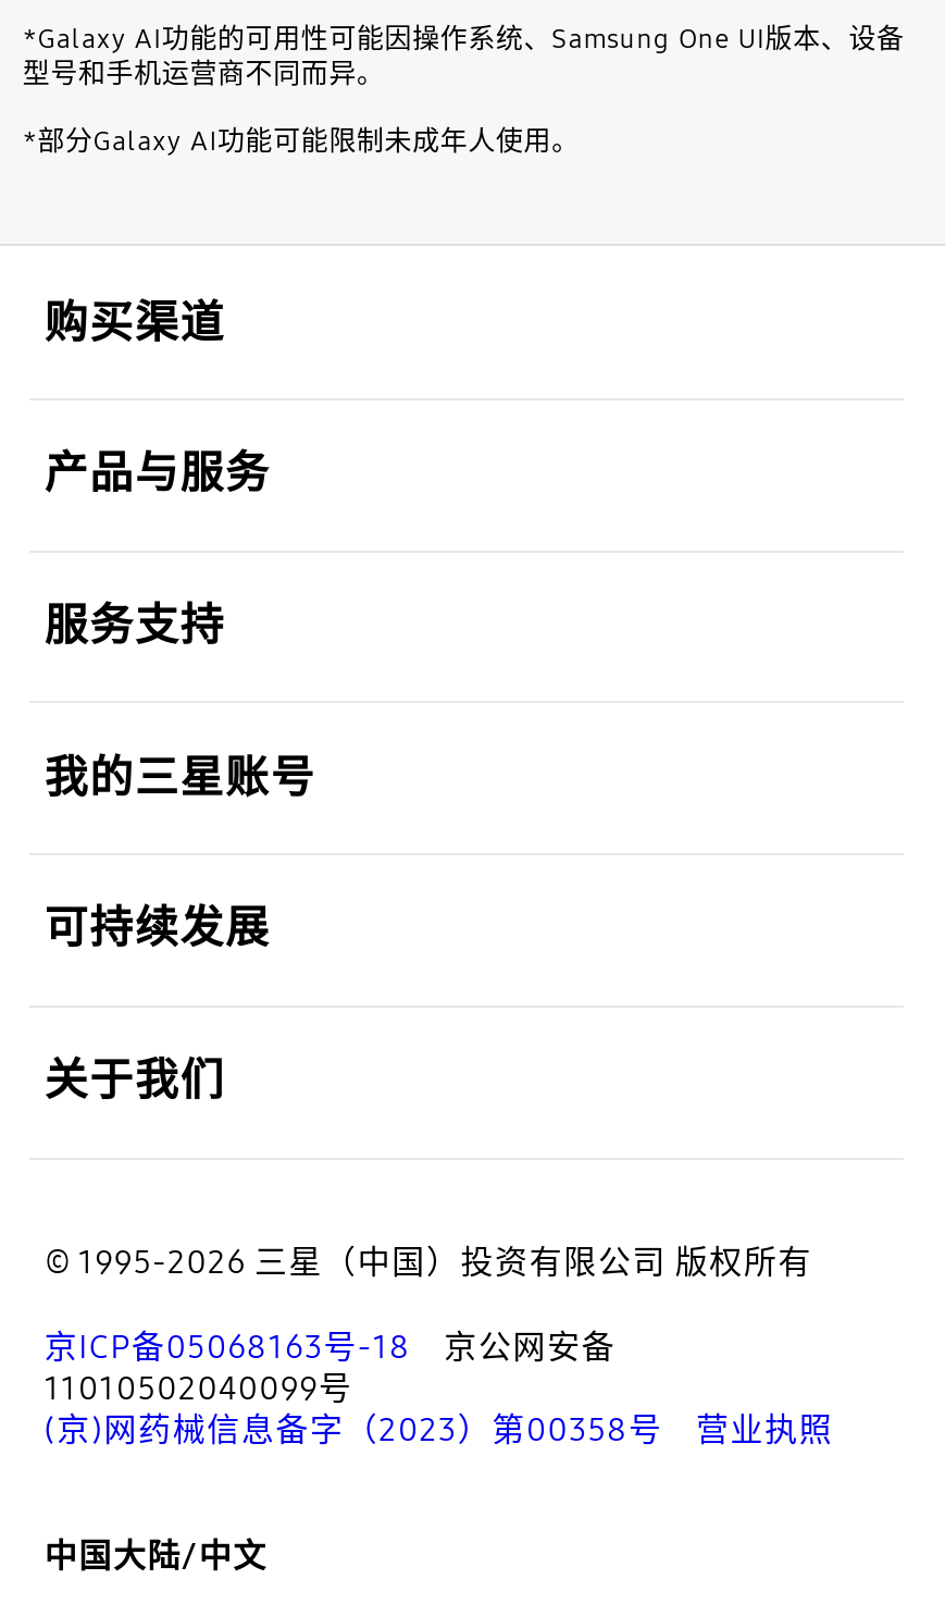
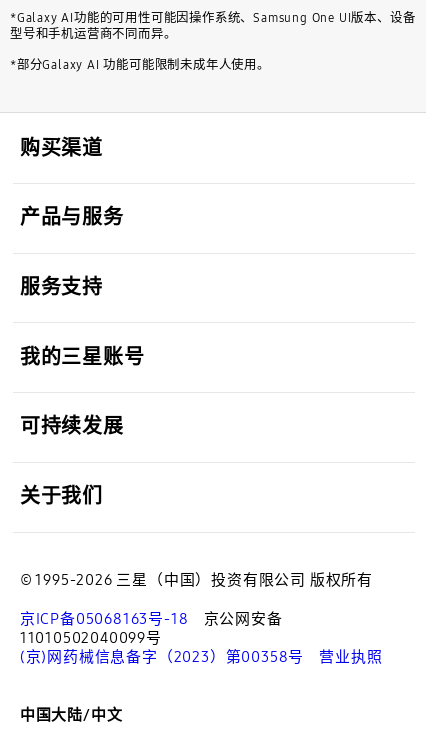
[23,123,579,156] *部分Galaxy AI功能可能限制未成年人使用。 -> [10,57,270,72] *部分Galaxy AI 功能可能限制未成年人使用。

